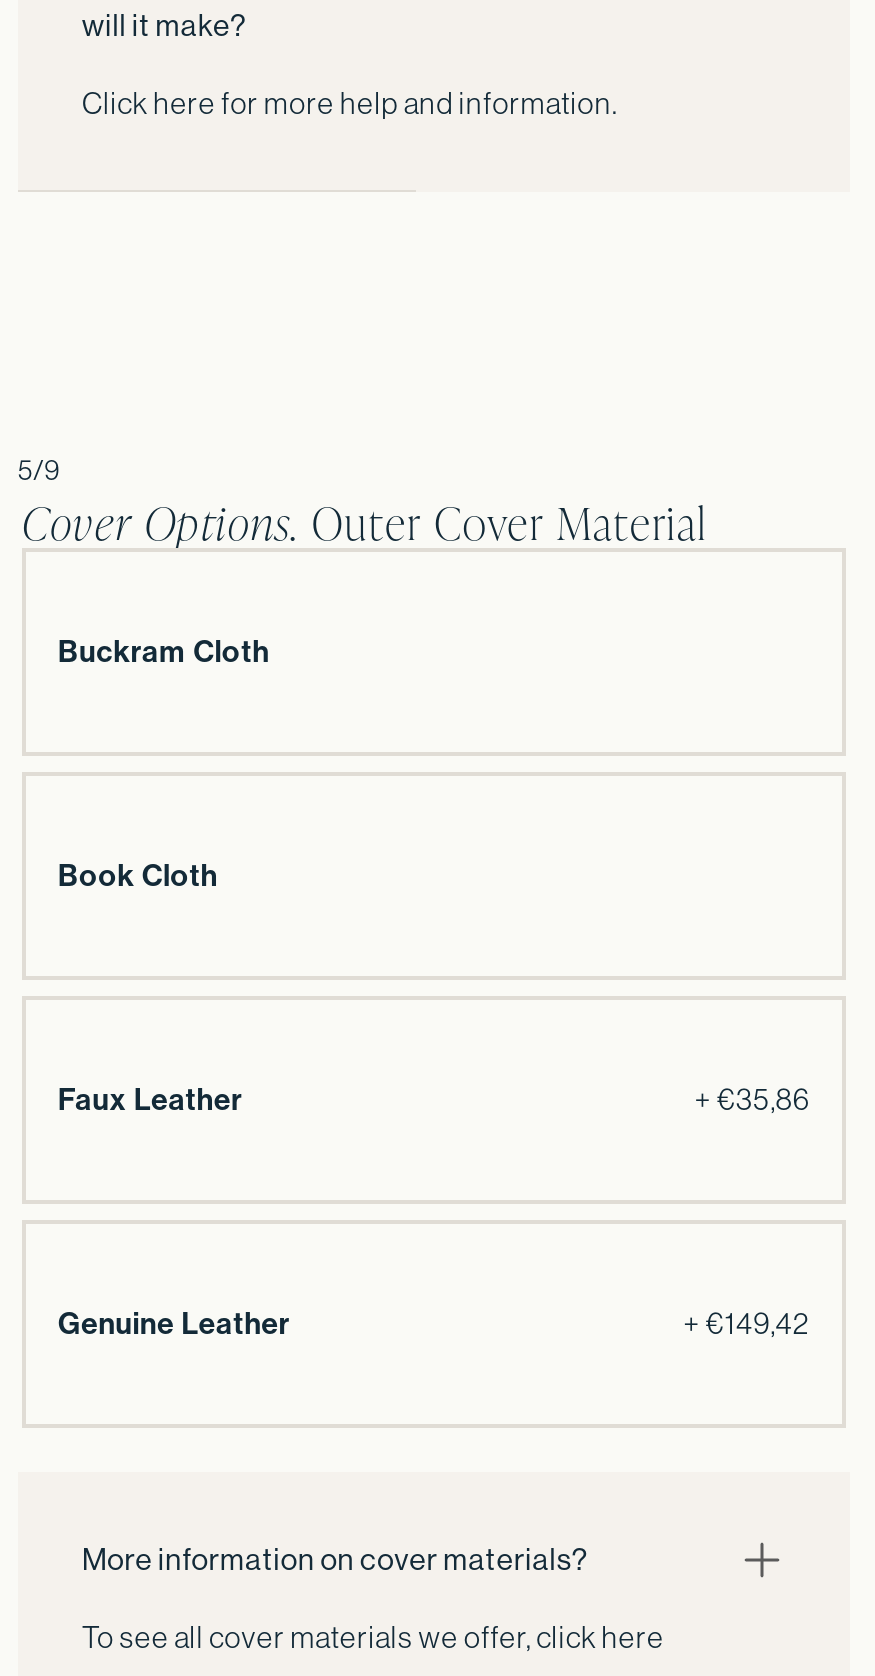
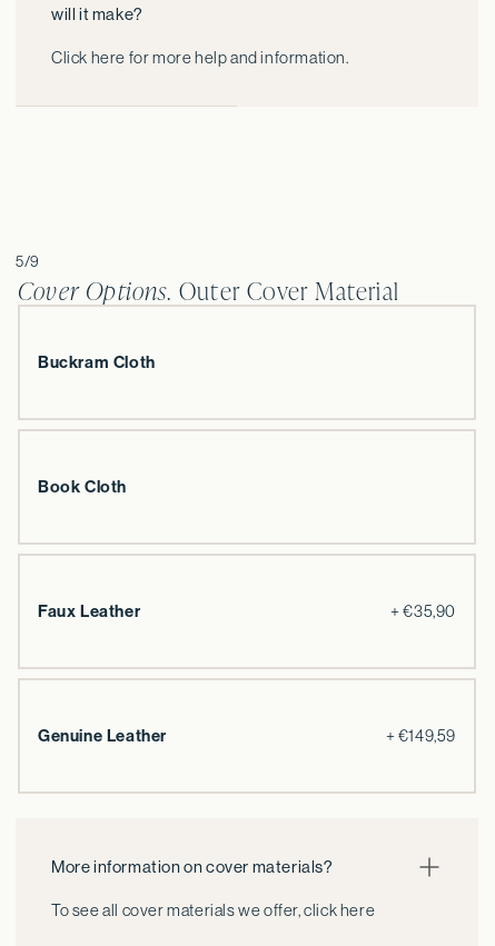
[694,1082,810,1116] + €35,86 -> [391,602,456,621] + €35,90
[683,1306,810,1340] + €149,42 -> [386,726,456,745] + €149,59

